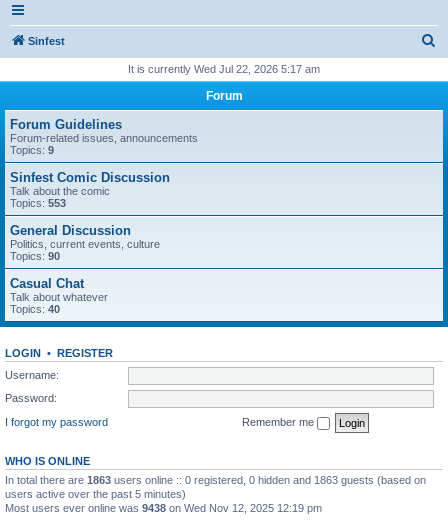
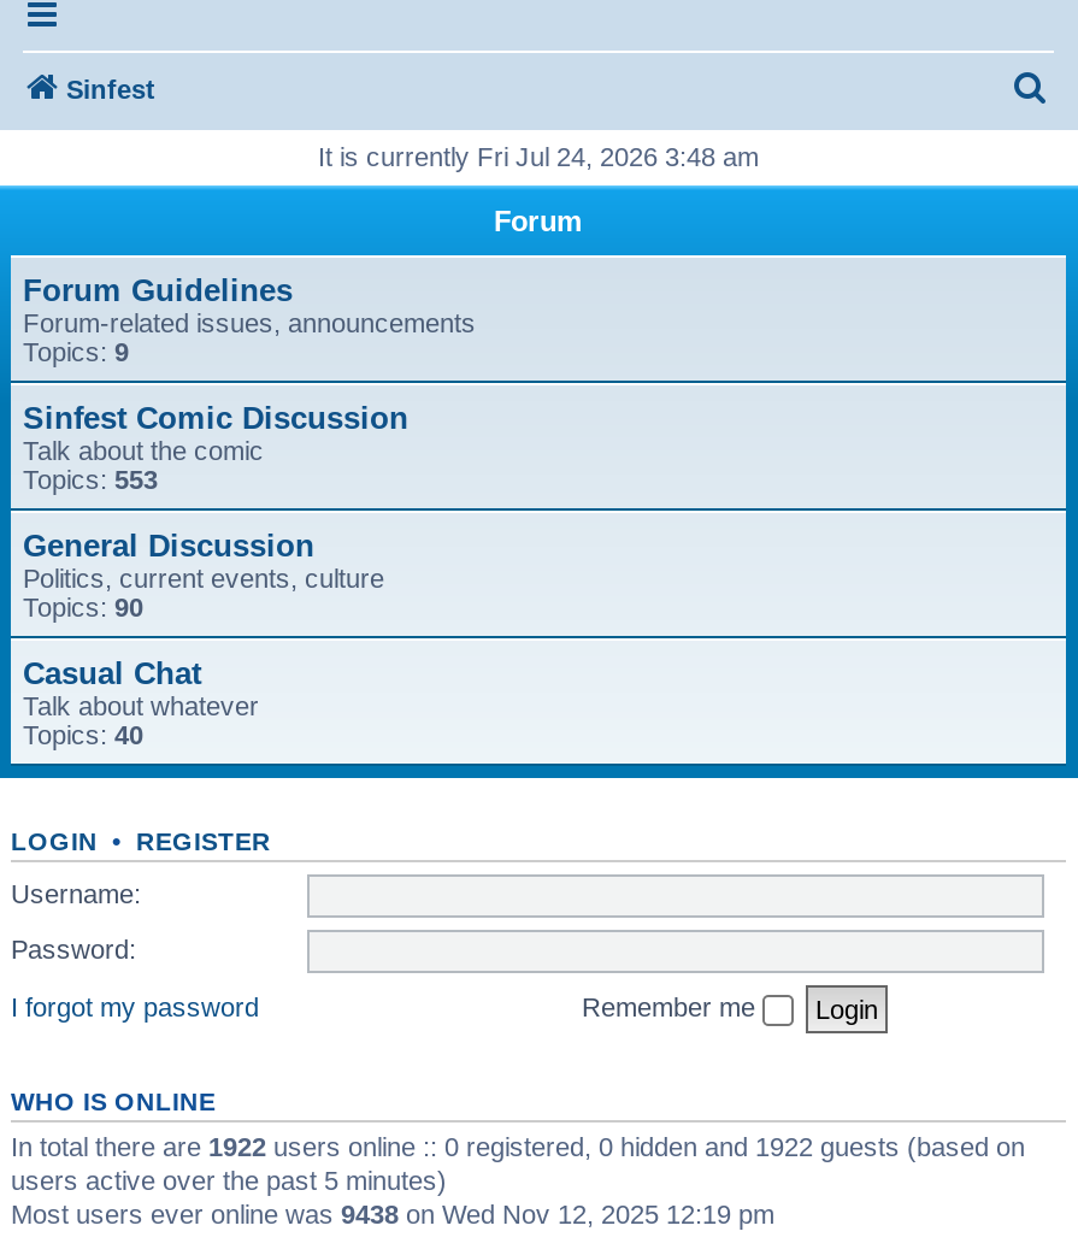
[128,63,320,75] It is currently Wed Jul 22, 2026 5:17 am -> [318,142,759,171] It is currently Fri Jul 24, 2026 3:48 am
[5,473,426,485] In total there are 1863 users online :: 0 registered, 0 hidden and 1863 guests (based on -> [11,1131,1025,1160] In total there are 1922 users online :: 0 registered, 0 hidden and 1922 guests (based on

